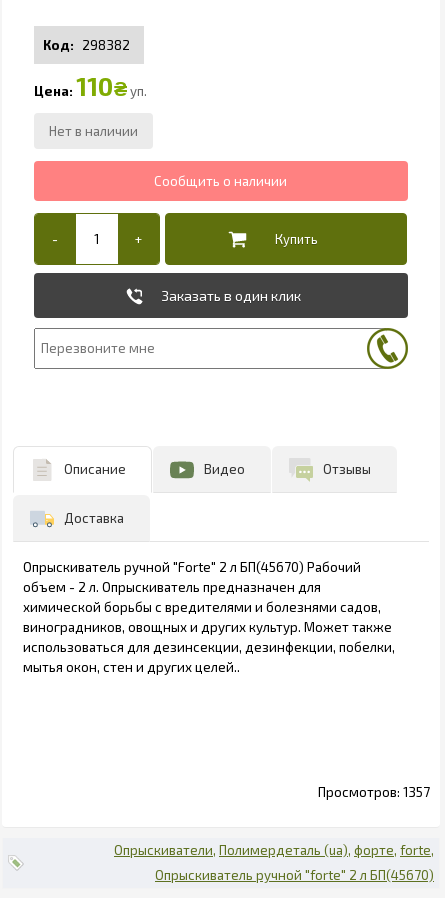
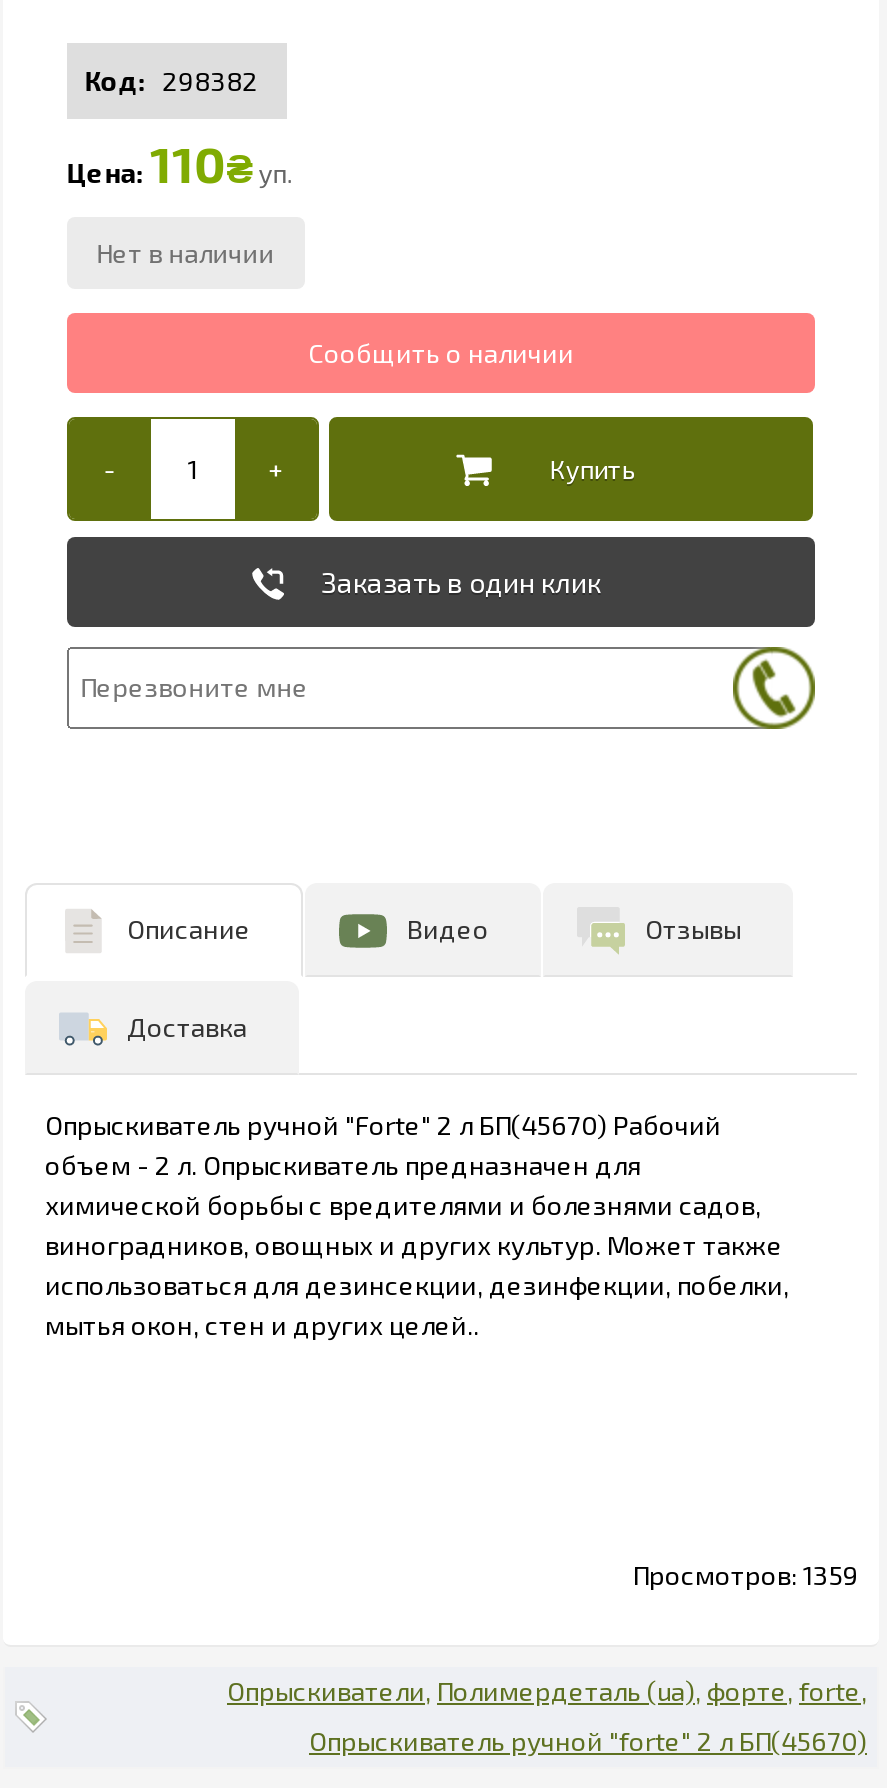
[403,784,430,800] 1357 -> [803,1559,859,1591] 1359

